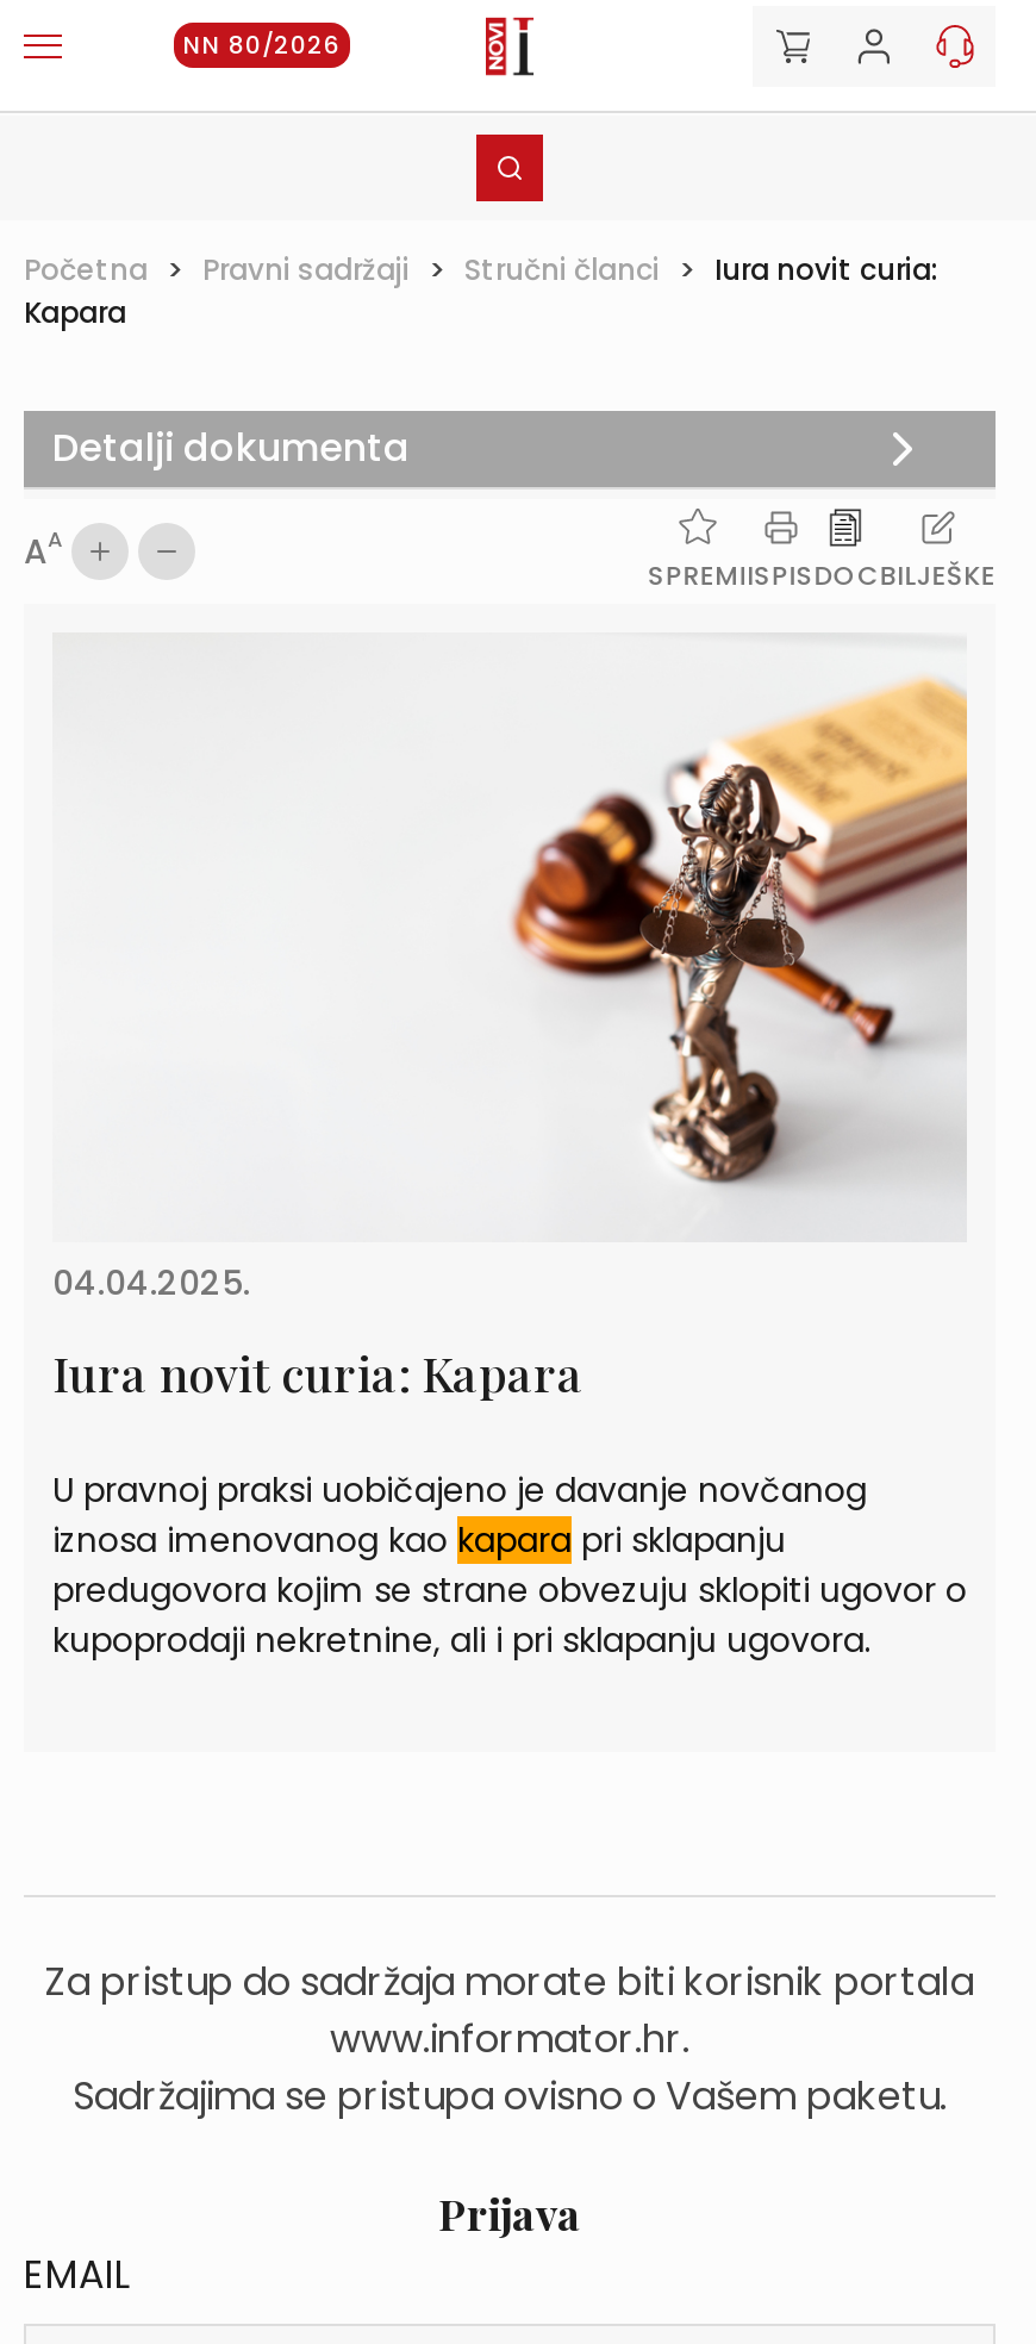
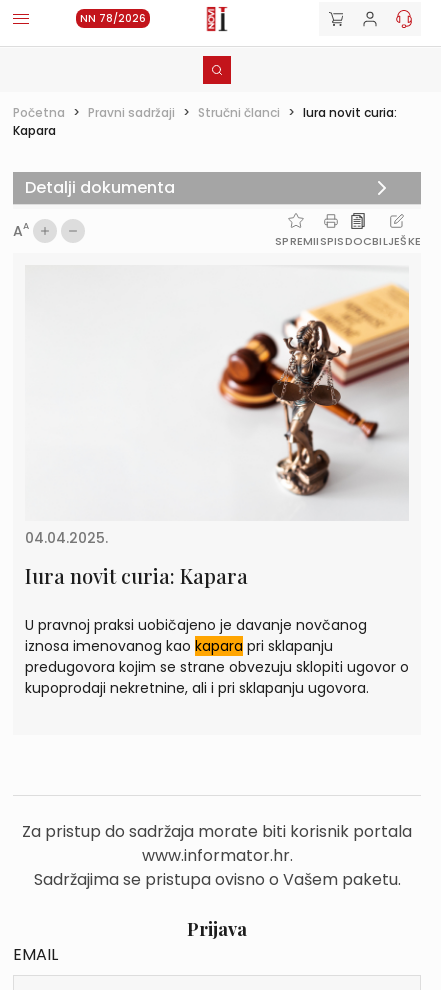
[183,27,341,63] NN 80/2026 -> [80,11,146,26] NN 78/2026

